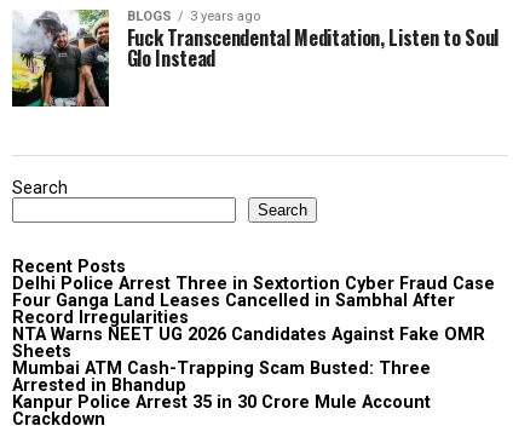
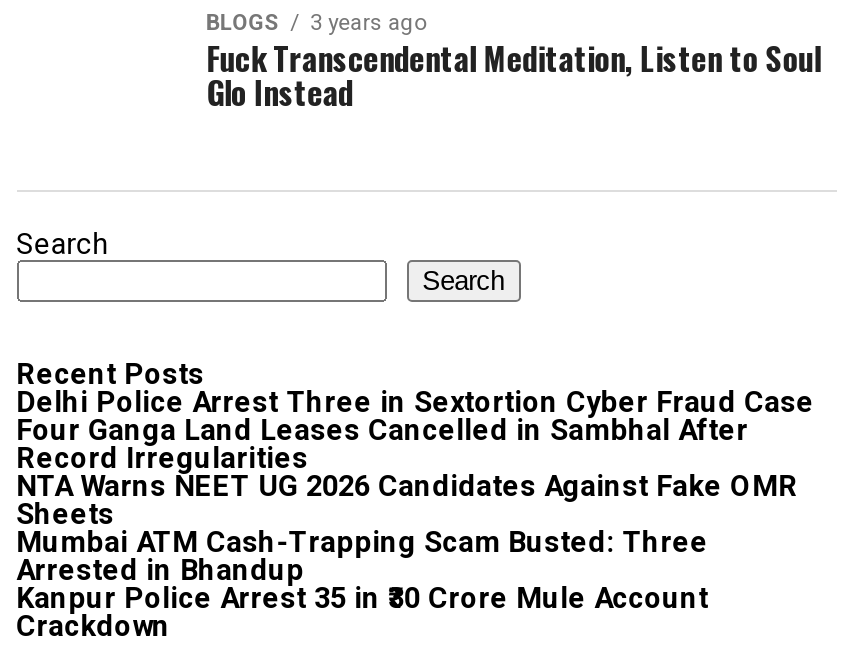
[11,8,110,108] [image] -> none

